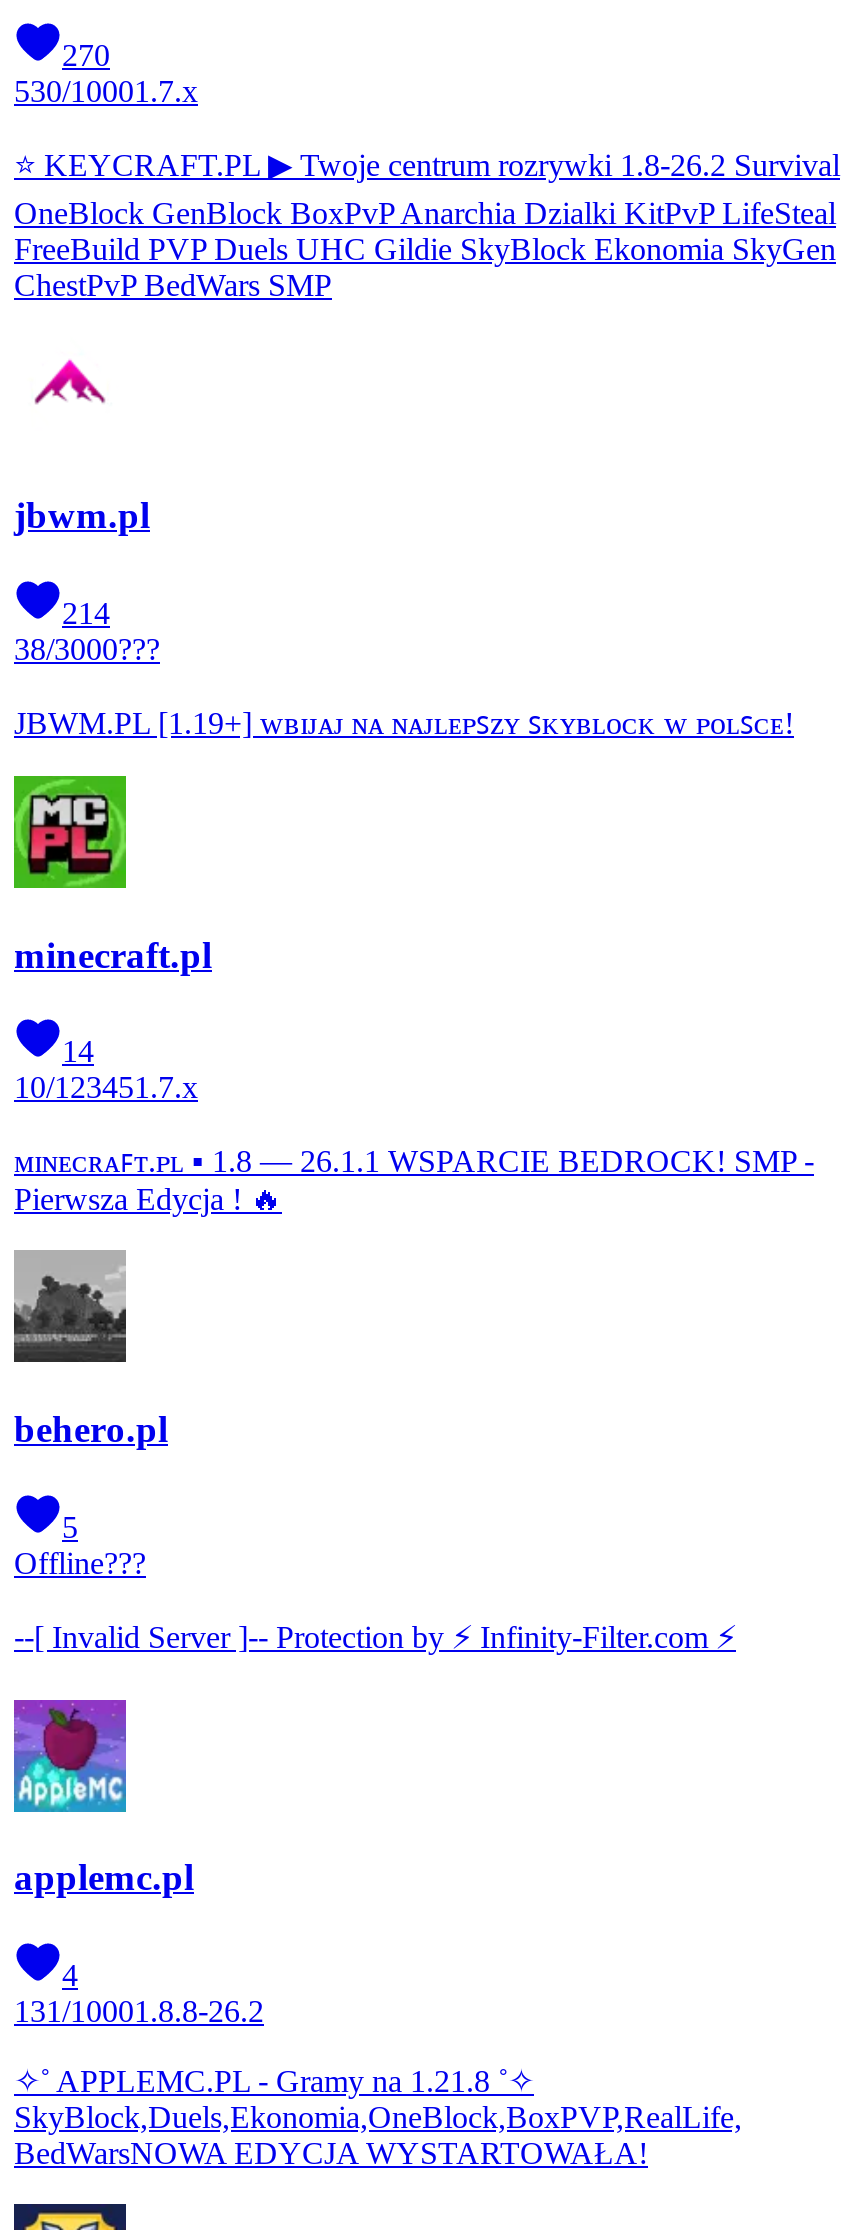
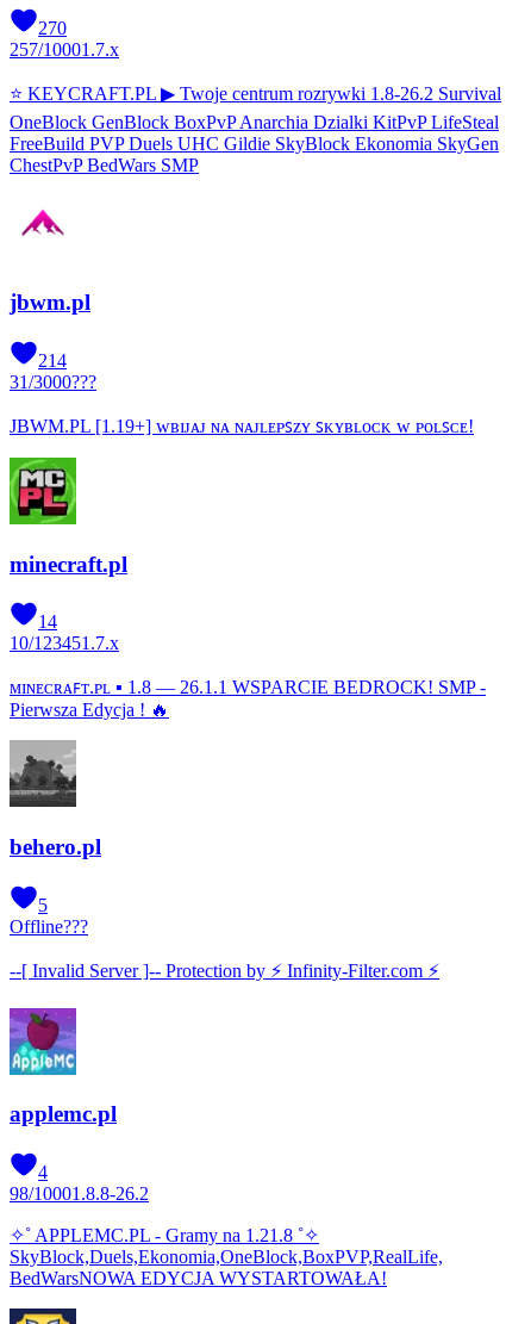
[14,75,198,109] 530/10001.7.x -> [10,40,119,60] 257/10001.7.x
[14,632,160,666] 38/3000??? -> [10,372,96,392] 31/3000???
[14,1994,264,2028] 131 / 10001.8.8-26.2 -> [10,1183,149,1204] 98 / 10001.8.8-26.2

